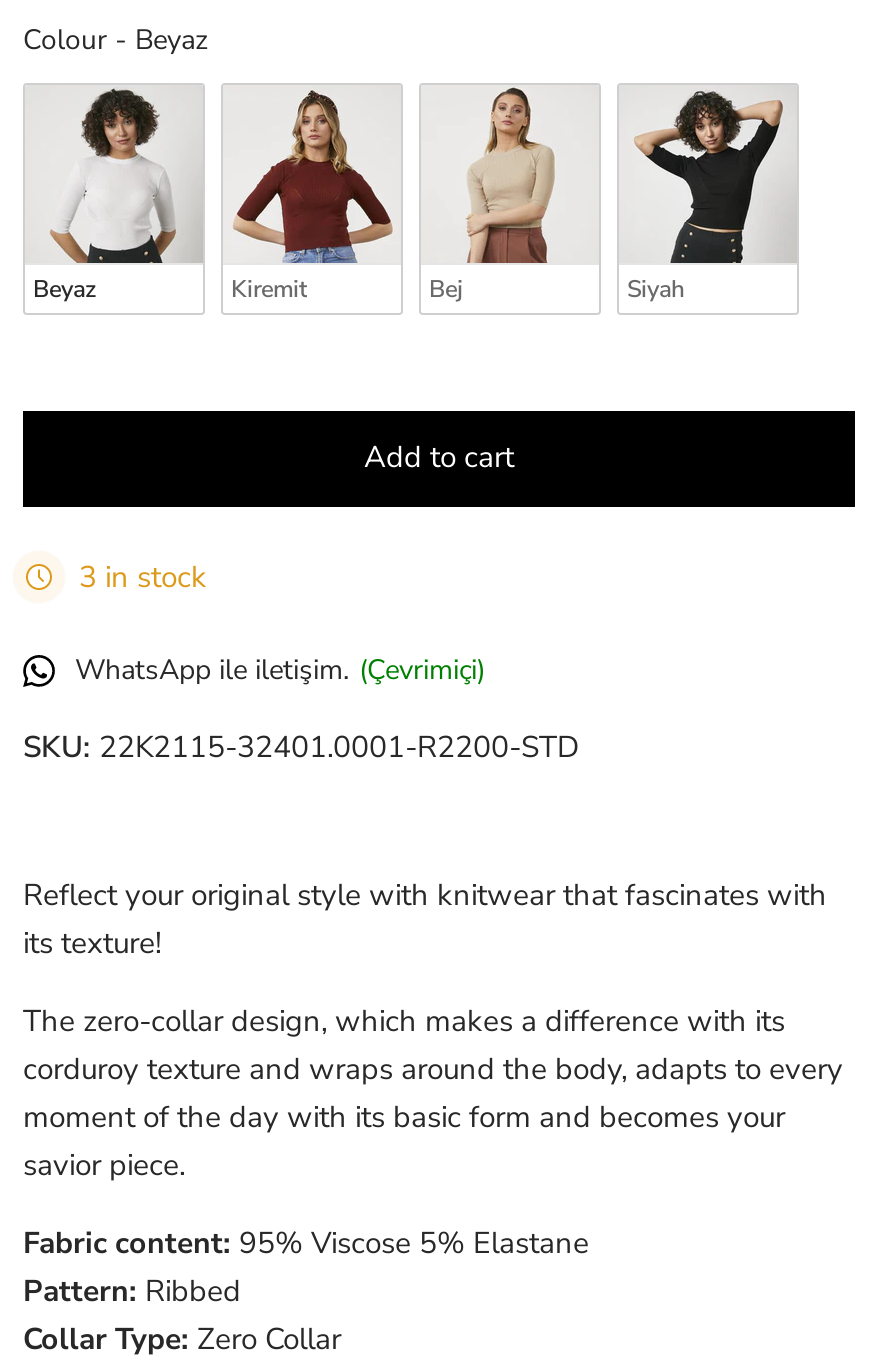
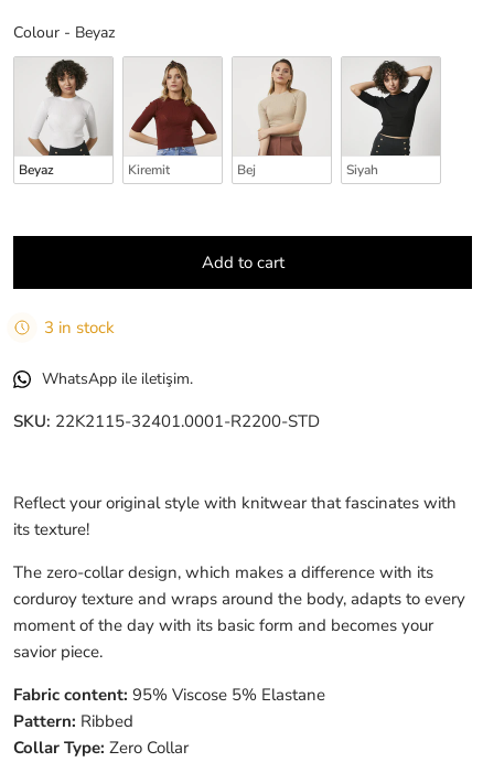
[75,651,485,689] WhatsApp ile iletişim. (Çevrimiçi) -> [42,369,193,390] WhatsApp ile iletişim.

